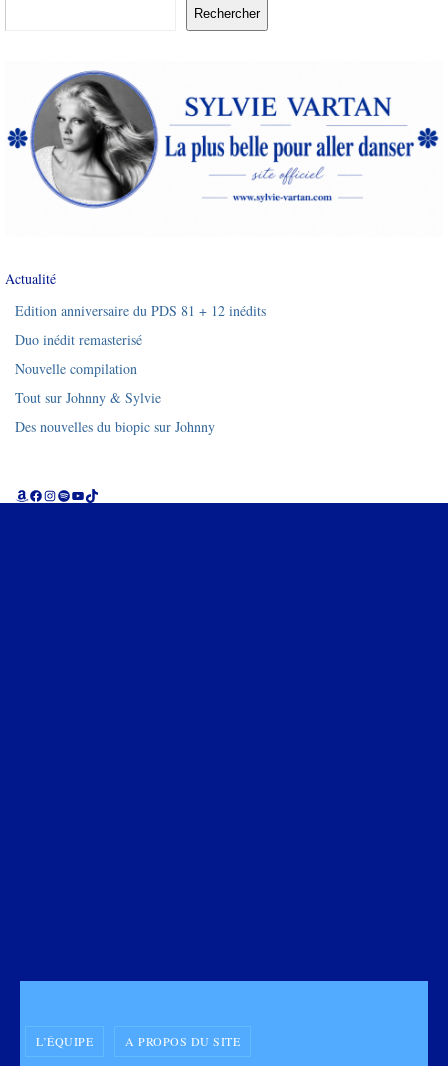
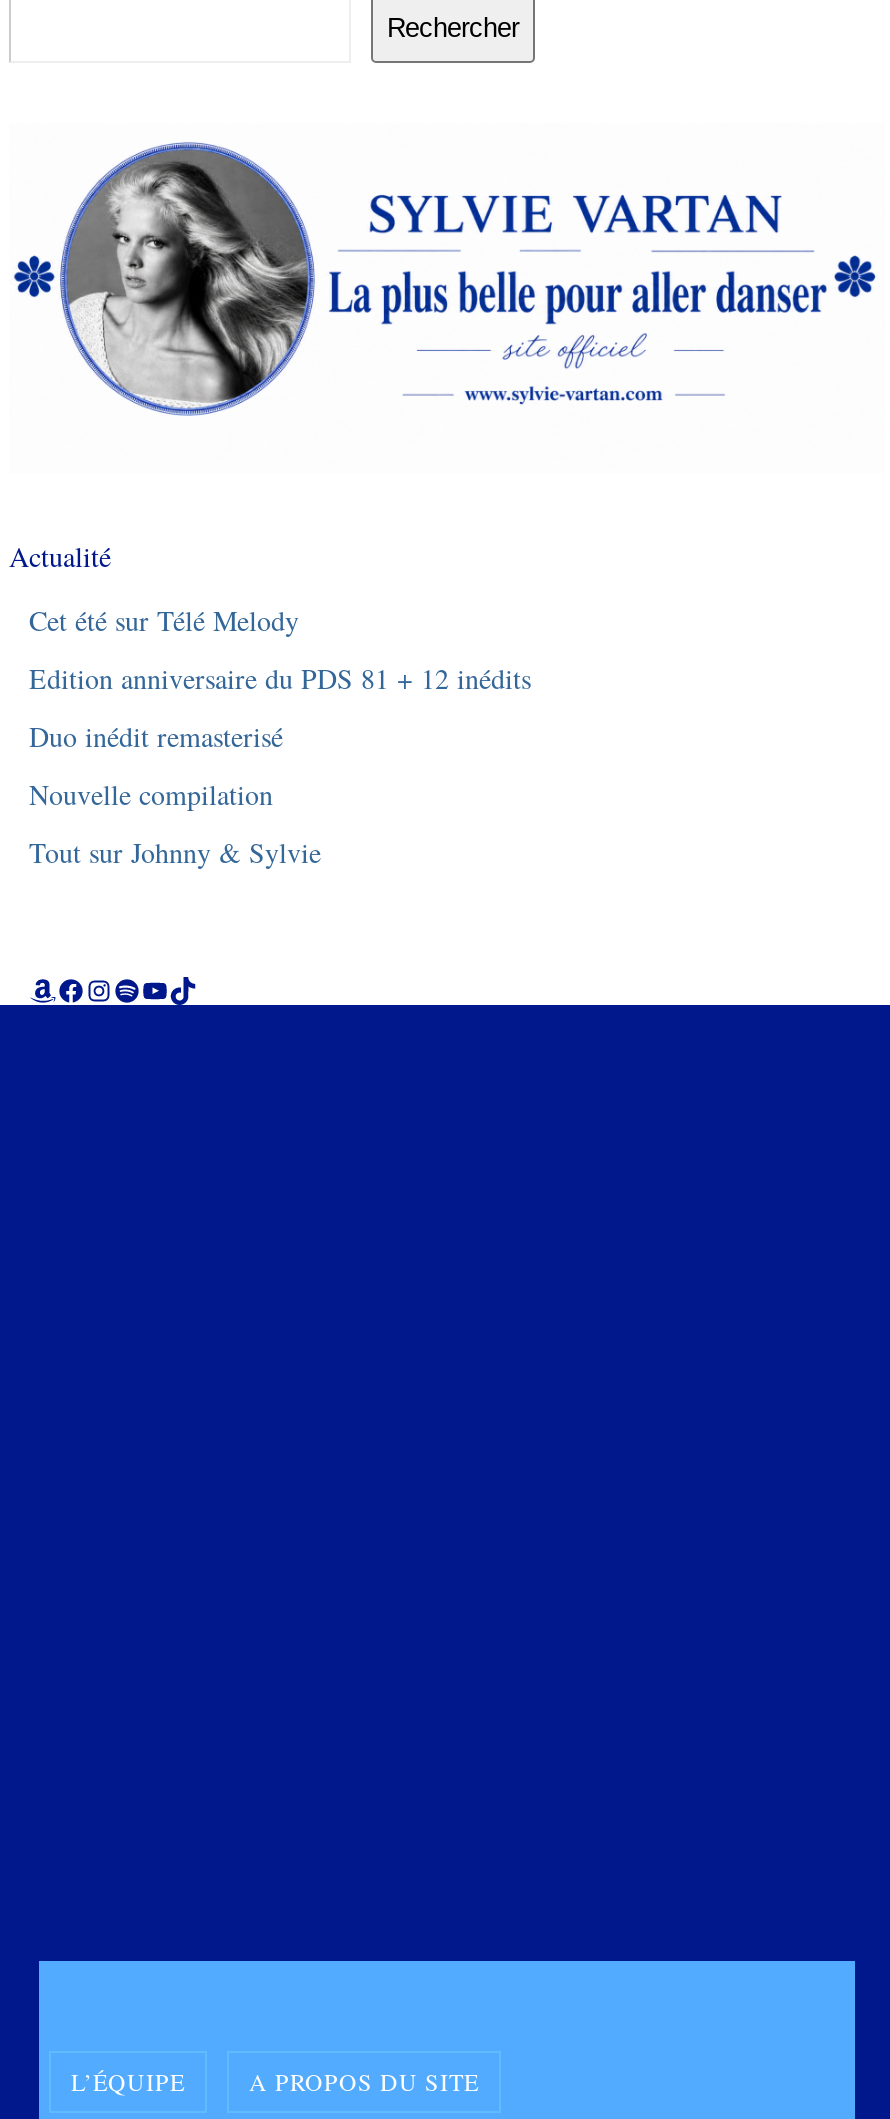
none -> [29,600,299,638] Cet été sur Télé Melody
moved [15,301,266,407] -> [29,658,531,870]: Edition anniversaire du PDS 81 + 12 inédits | Duo inédit remasterisé | Nouvelle compilation | Tout sur Johnny & Sylvie
[15,417,215,436] Des nouvelles du biopic sur Johnny -> none

